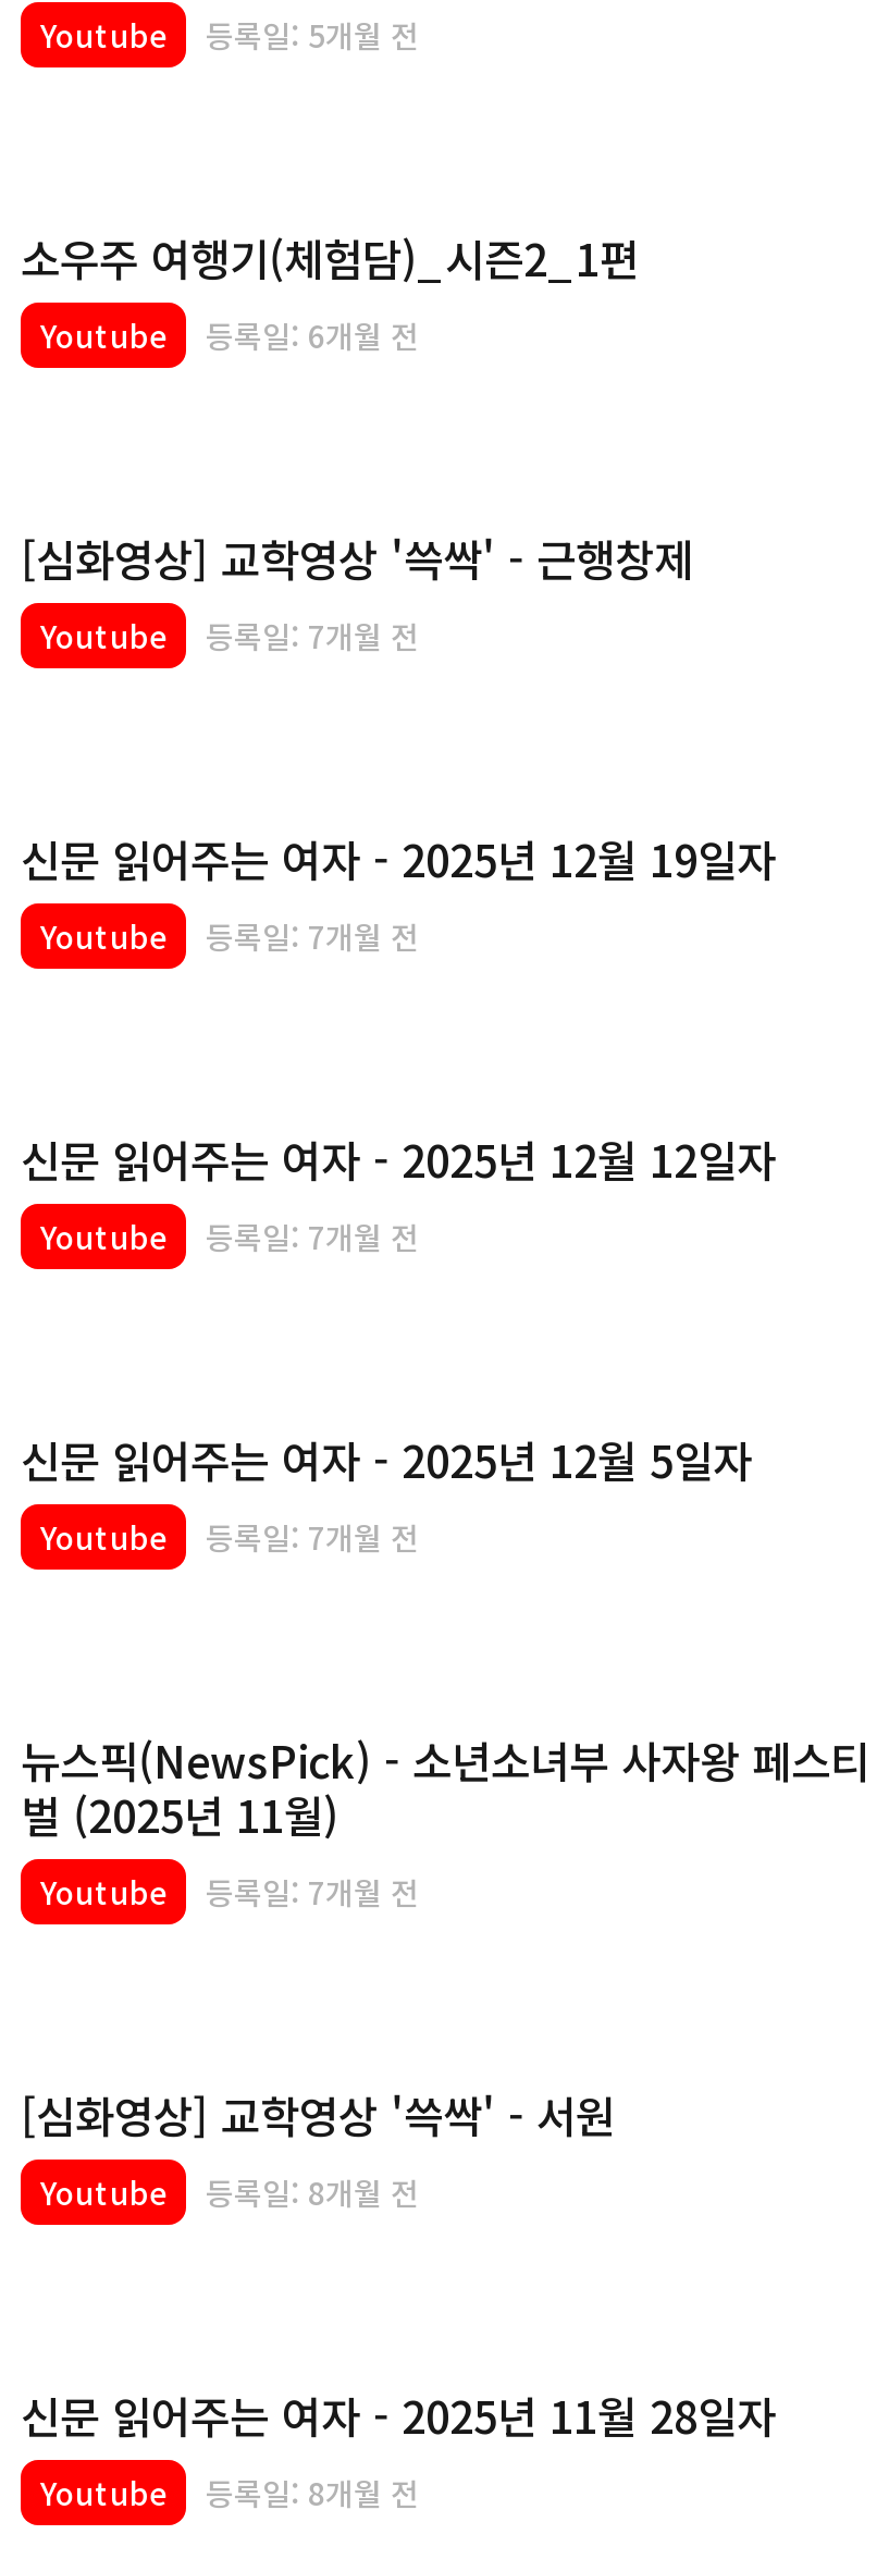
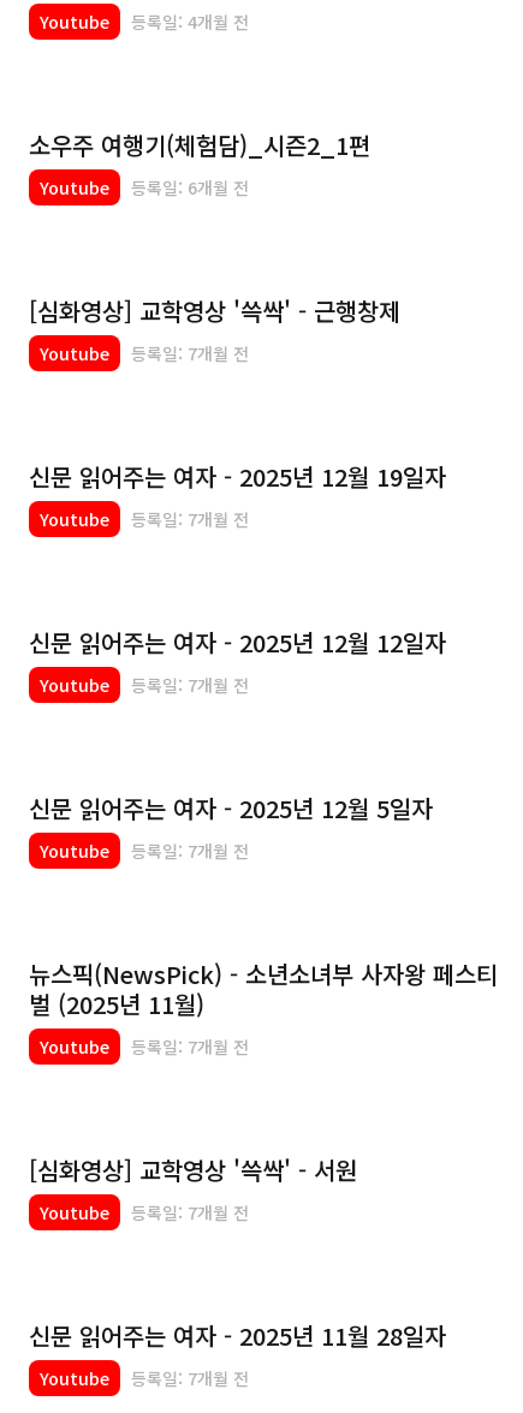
[206,12,419,56] 등록일: 5개월 전 -> [131,9,249,33] 등록일: 4개월 전
[206,2169,419,2213] 등록일: 8개월 전 -> [131,1200,249,1224] 등록일: 7개월 전
[206,2470,419,2513] 등록일: 8개월 전 -> [131,1366,249,1390] 등록일: 7개월 전

